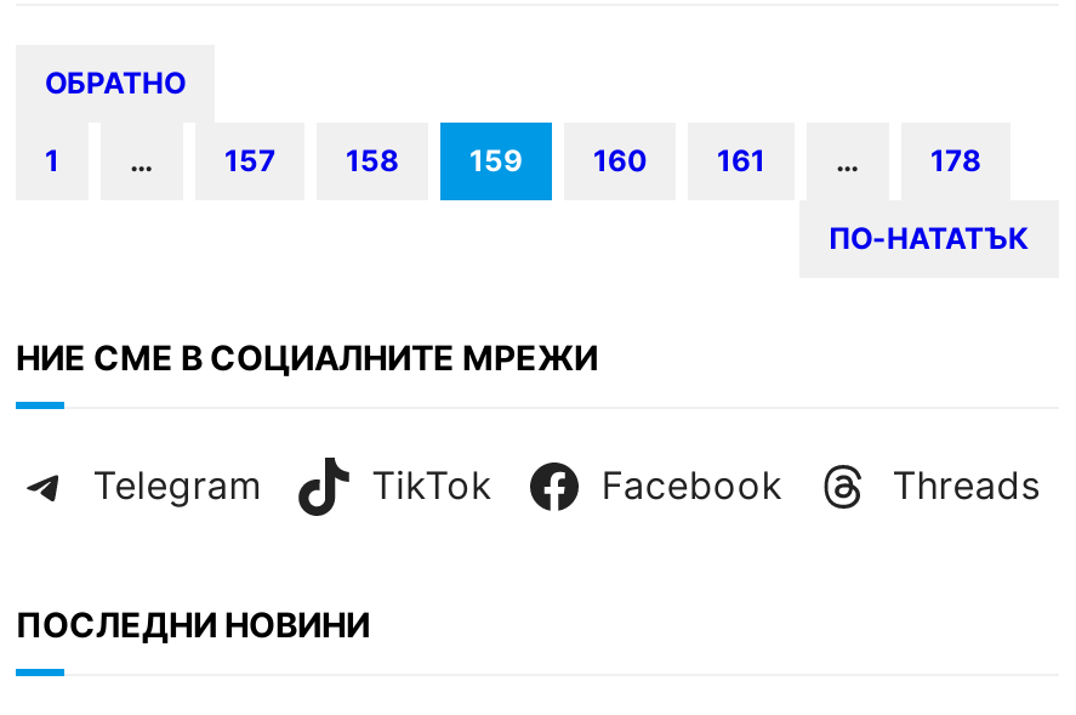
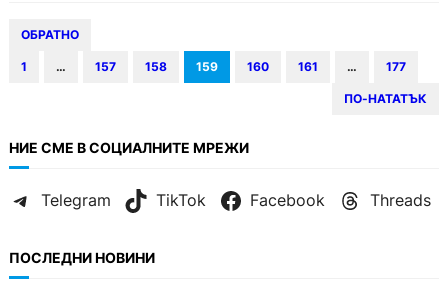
[930,142,981,179] 178 -> [386,59,406,74] 177

